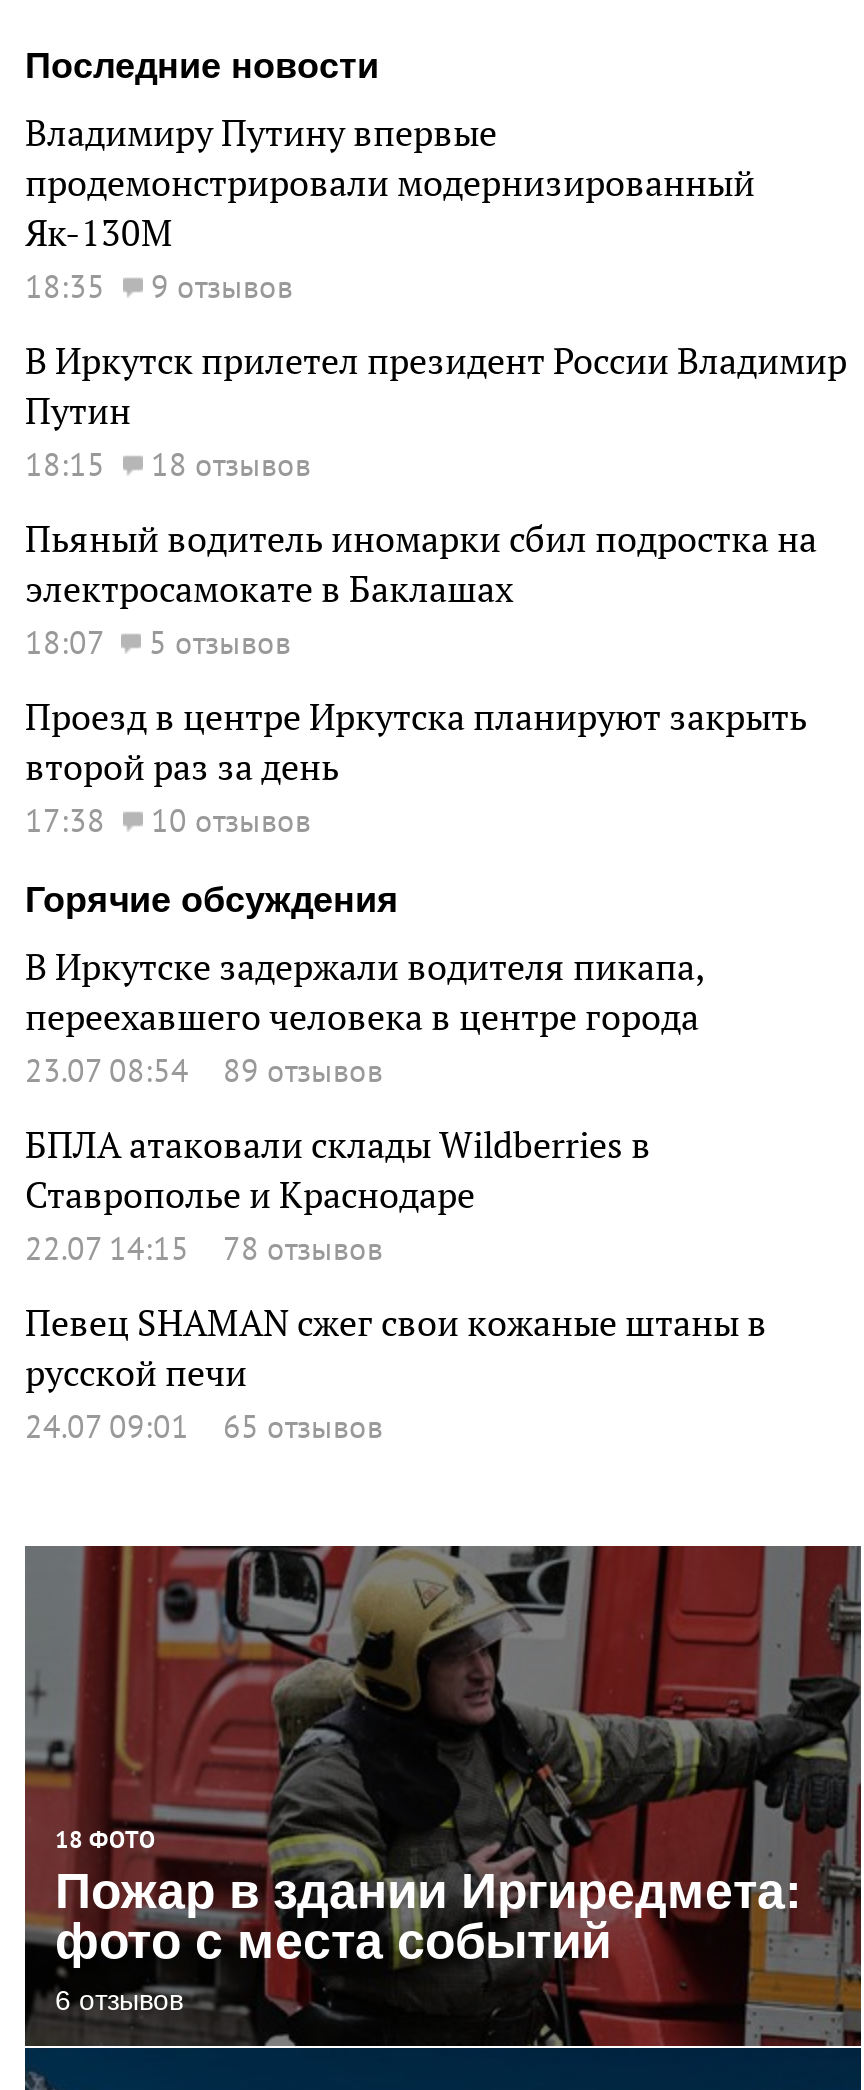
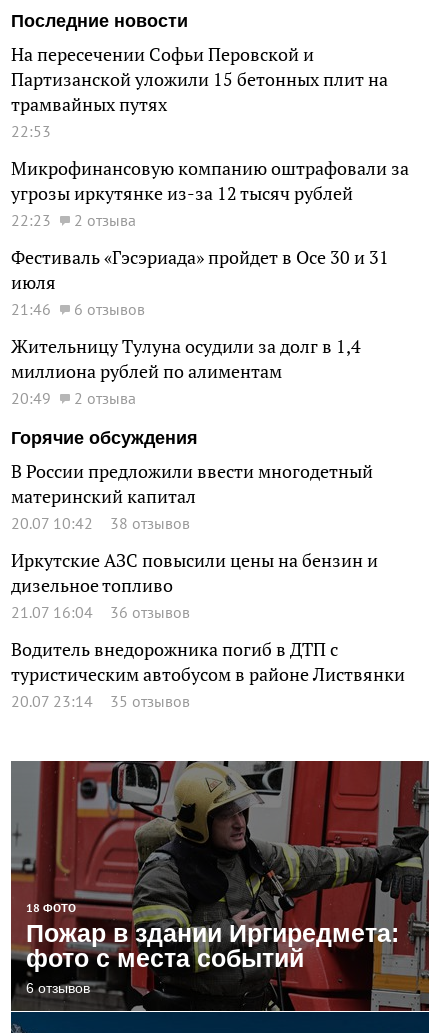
[25,109,755,305] Владимиру Путину впервые | продемонстрировали модернизированный | Як-130М | 18:35 | 9 отзывов -> [11,42,388,140] На пересечении Софьи Перовской и | Партизанской уложили 15 бетонных плит на | трамвайных путях | 22:53
[25,337,847,483] В Иркутск прилетел президент России Владимир | Путин | 18:15 | 18 отзывов -> [11,156,409,229] Микрофинансовую компанию оштрафовали за | угрозы иркутянке из-за 12 тысяч рублей | 22:23 | 2 отзыва
[25,515,817,661] Пьяный водитель иномарки сбил подростка на | электросамокате в Баклашах | 18:07 | 5 отзывов -> [11,245,389,318] Фестиваль «Гэсэриада» пройдет в Осе 30 и 31 | июля | 21:46 | 6 отзывов
[25,693,807,839] Проезд в центре Иркутска планируют закрыть | второй раз за день | 17:38 | 10 отзывов -> [11,334,361,407] Жительницу Тулуна осудили за долг в 1,4 | миллиона рублей по алиментам | 20:49 | 2 отзыва
[25,943,703,1089] В Иркутске задержали водителя пикапа, | переехавшего человека в центре города | 23.07 08:54 | 89 отзывов -> [11,459,373,532] В России предложили ввести многодетный | материнский капитал | 20.07 10:42 | 38 отзывов
[25,1121,651,1267] БПЛА атаковали склады Wildberries в | Ставрополье и Краснодаре | 22.07 14:15 | 78 отзывов -> [11,548,378,621] Иркутские АЗС повысили цены на бензин и | дизельное топливо | 21.07 16:04 | 36 отзывов
[25,1299,767,1445] Певец SHAMAN сжег свои кожаные штаны в | русской печи | 24.07 09:01 | 65 отзывов -> [11,637,405,710] Водитель внедорожника погиб в ДТП с | туристическим автобусом в районе Листвянки | 20.07 23:14 | 35 отзывов

